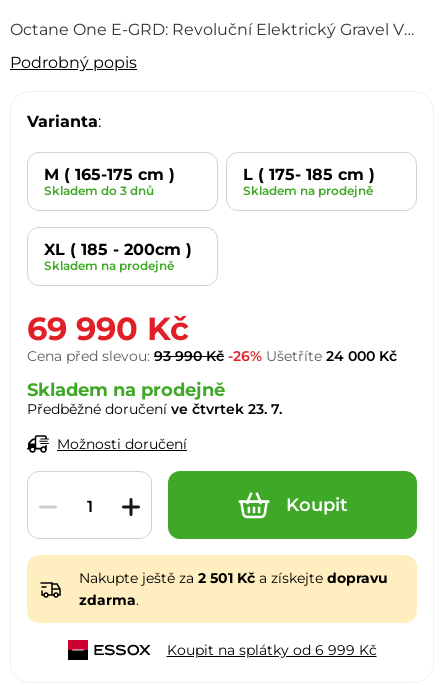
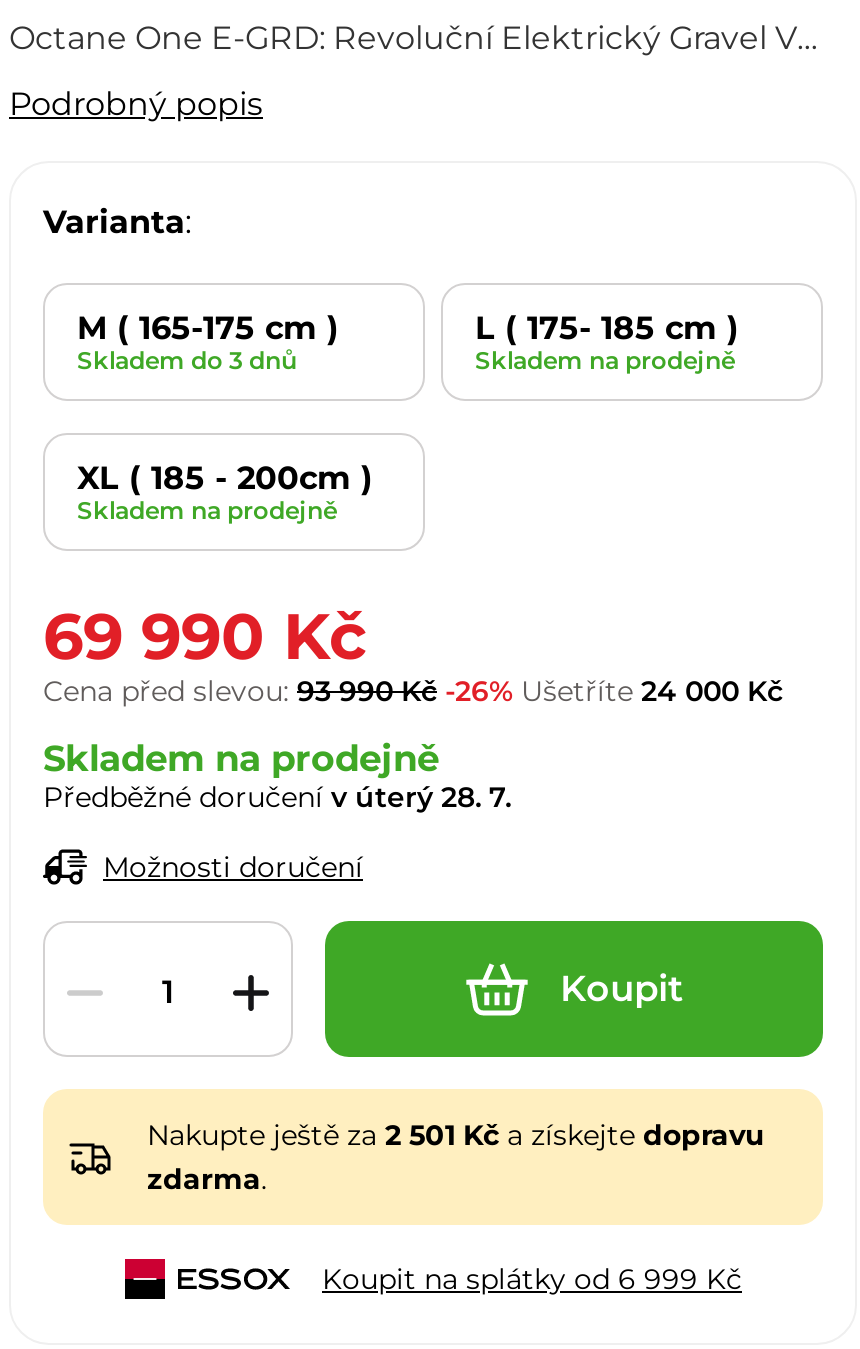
[27,400,282,418] Předběžné doručení ve čtvrtek 23. 7. -> [43,779,511,815] Předběžné doručení v úterý 28. 7.

